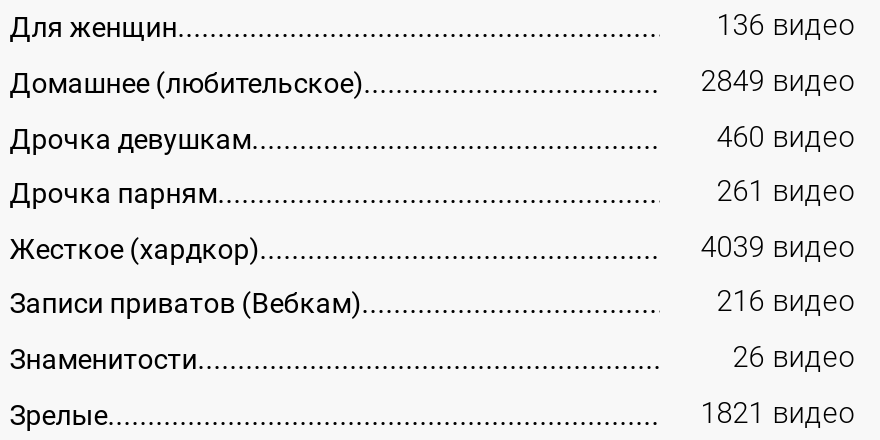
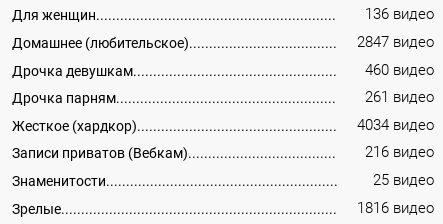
[701,65,855,99] 2849 видео -> [357,34,434,51] 2847 видео
[701,230,855,264] 4039 видео -> [357,117,434,134] 4034 видео
[733,341,855,375] 26 видео -> [373,172,434,189] 25 видео
[701,396,855,430] 1821 видео -> [357,199,434,216] 1816 видео

